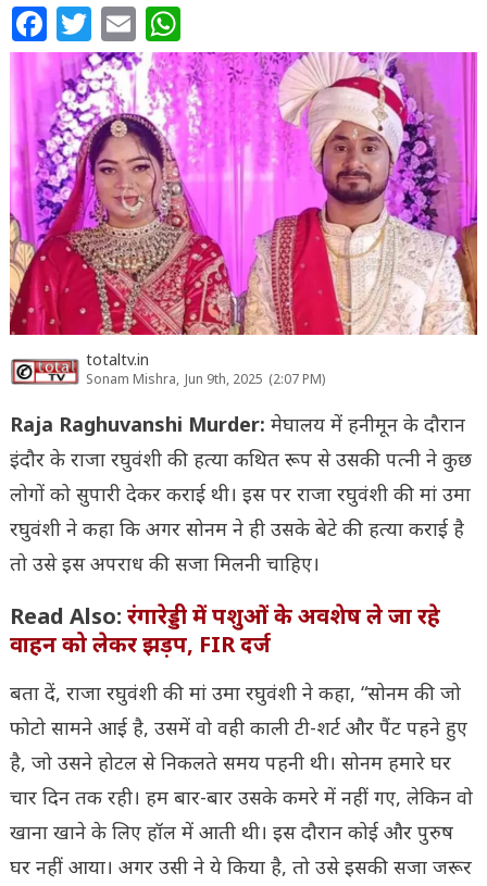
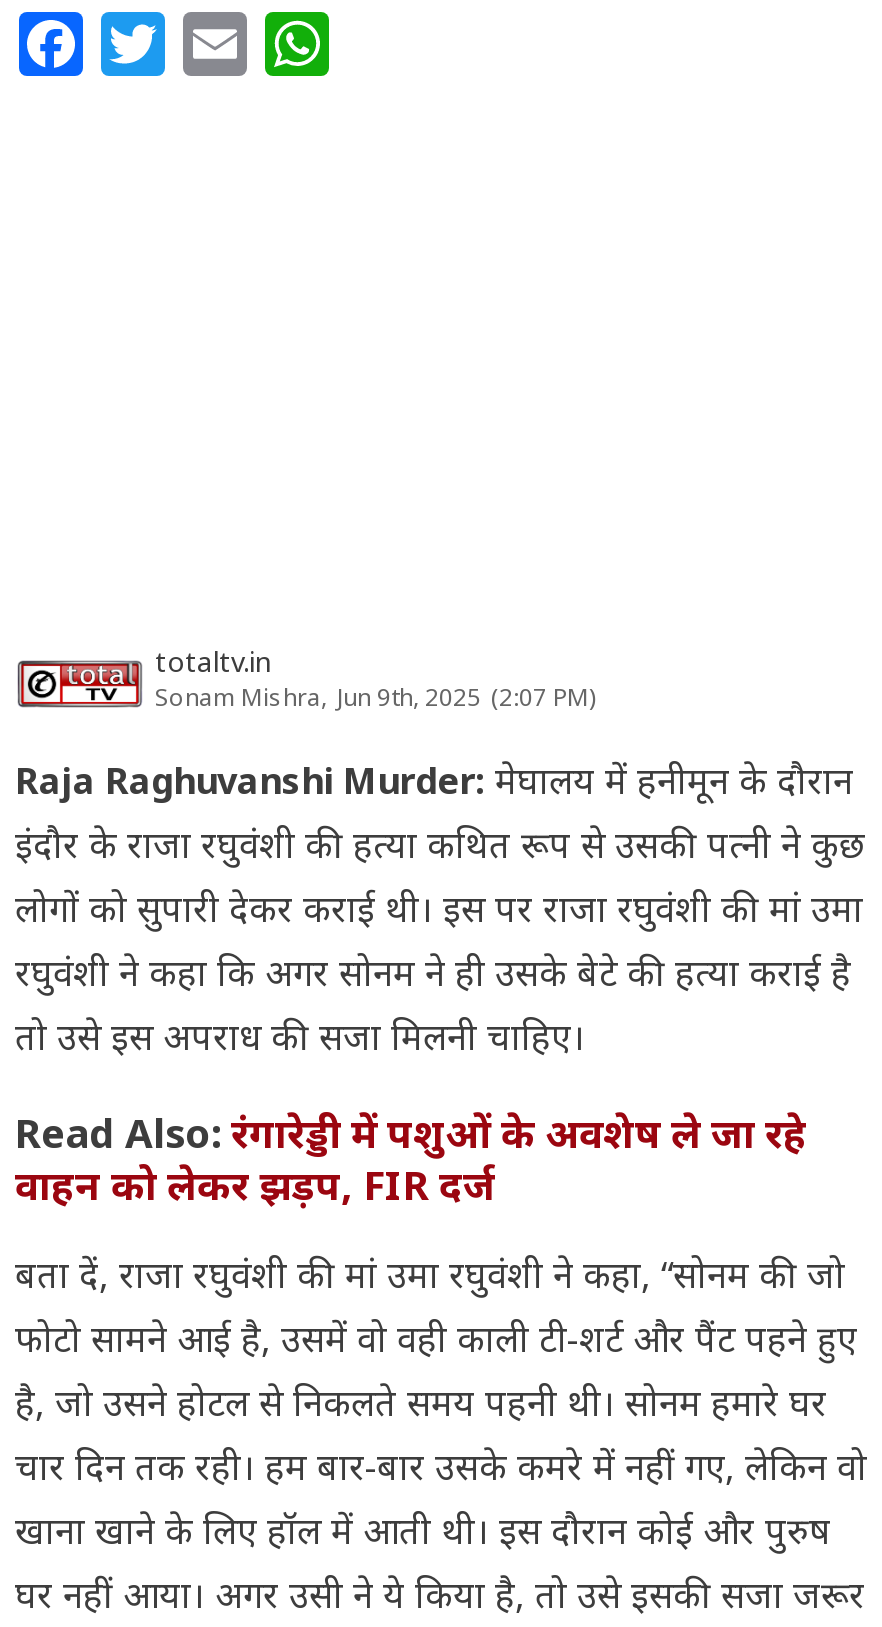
[9,51,478,336] [image] -> none

